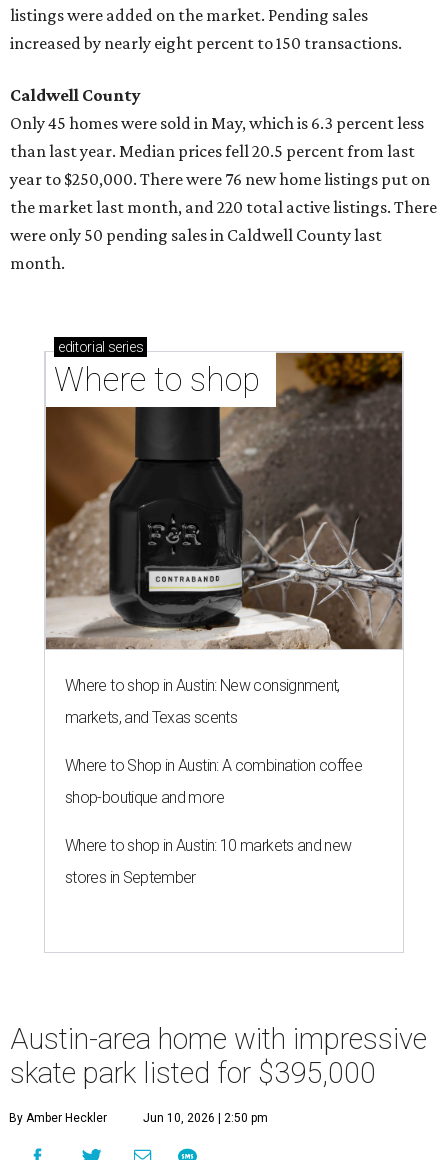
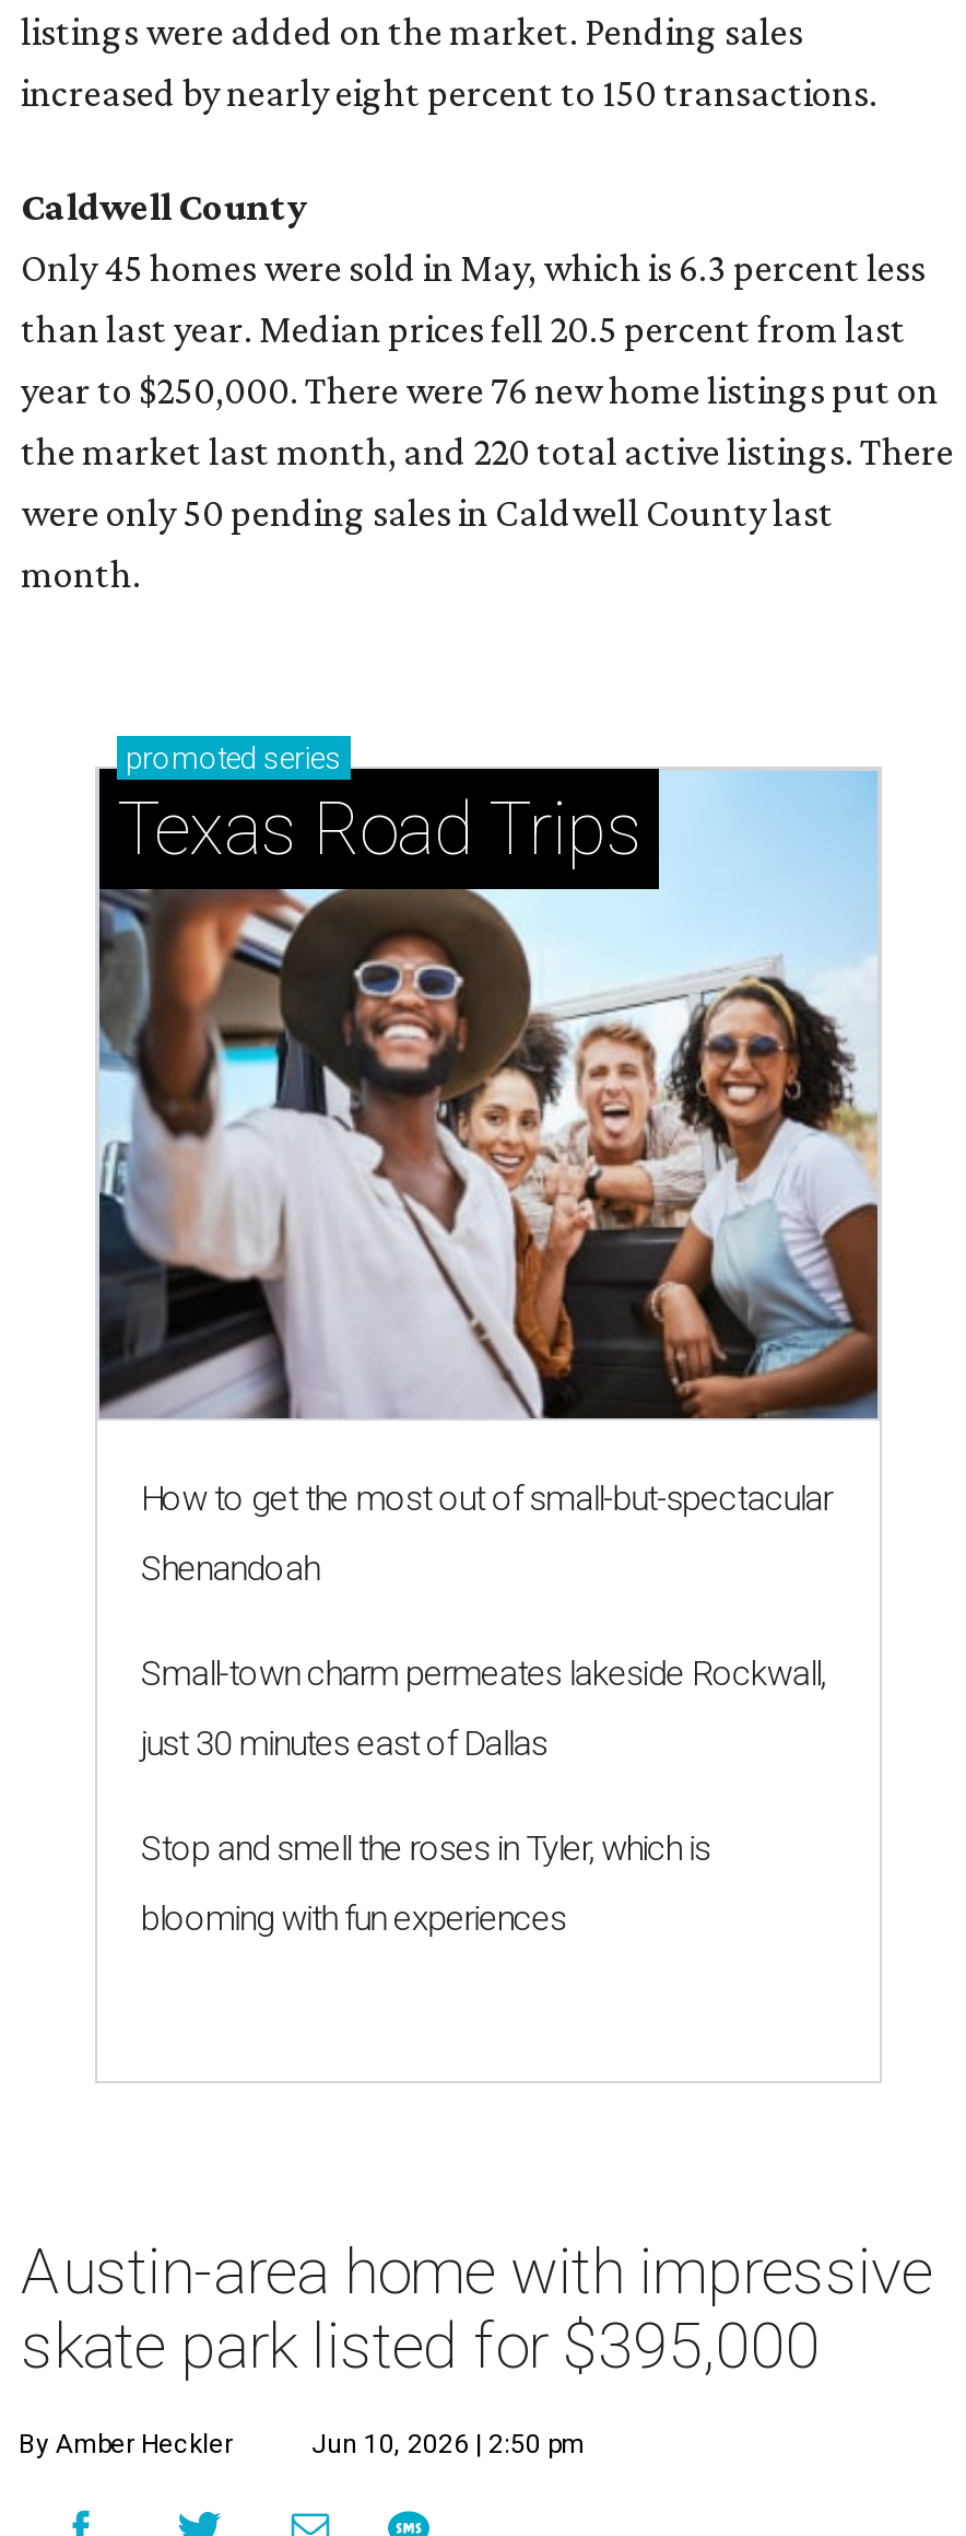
[45,339,403,650] [image] | editorial series | Where to shop -> [97,741,880,1421] [image] | promoted series | Texas Road Trips
[65,676,340,695] Where to shop in Austin: New consignment, -> [141,1478,832,1519] How to get the most out of small-but-spectacular
[65,708,237,727] markets, and Texas scents -> [141,1548,319,1589] Shenandoah
[65,756,362,775] Where to Shop in Austin: A combination coffee -> [141,1653,825,1694] Small-town charm permeates lakeside Rockwall,
[65,788,224,807] shop-boutique and more -> [141,1723,547,1764] just 30 minutes east of Dallas
[65,836,351,855] Where to shop in Austin: 10 markets and new -> [141,1828,710,1869] Stop and smell the roses in Tyler, which is
[65,868,196,887] stores in September -> [141,1898,566,1939] blooming with fun experiences

